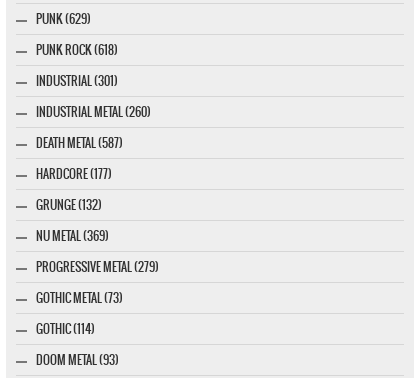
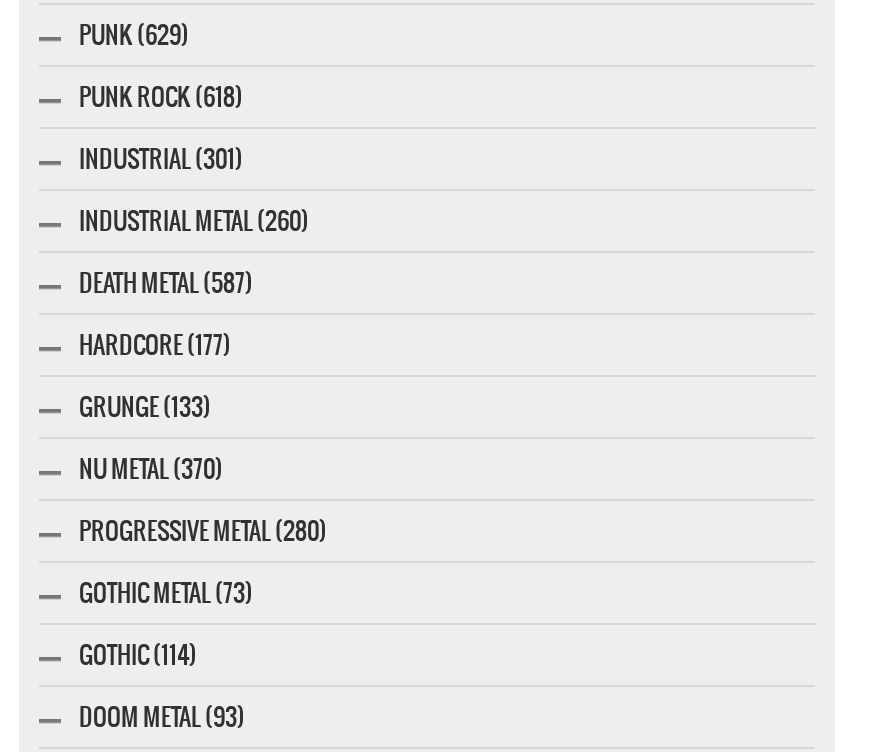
[36,196,102,214] GRUNGE (132) -> [79,388,211,424] GRUNGE (133)
[36,227,109,245] NU METAL (369) -> [79,450,223,486] NU METAL (370)
[36,258,159,276] PROGRESSIVE METAL (279) -> [79,512,327,548] PROGRESSIVE METAL (280)

